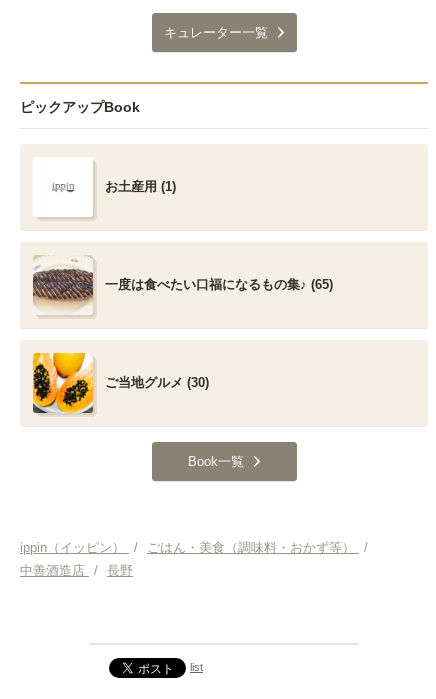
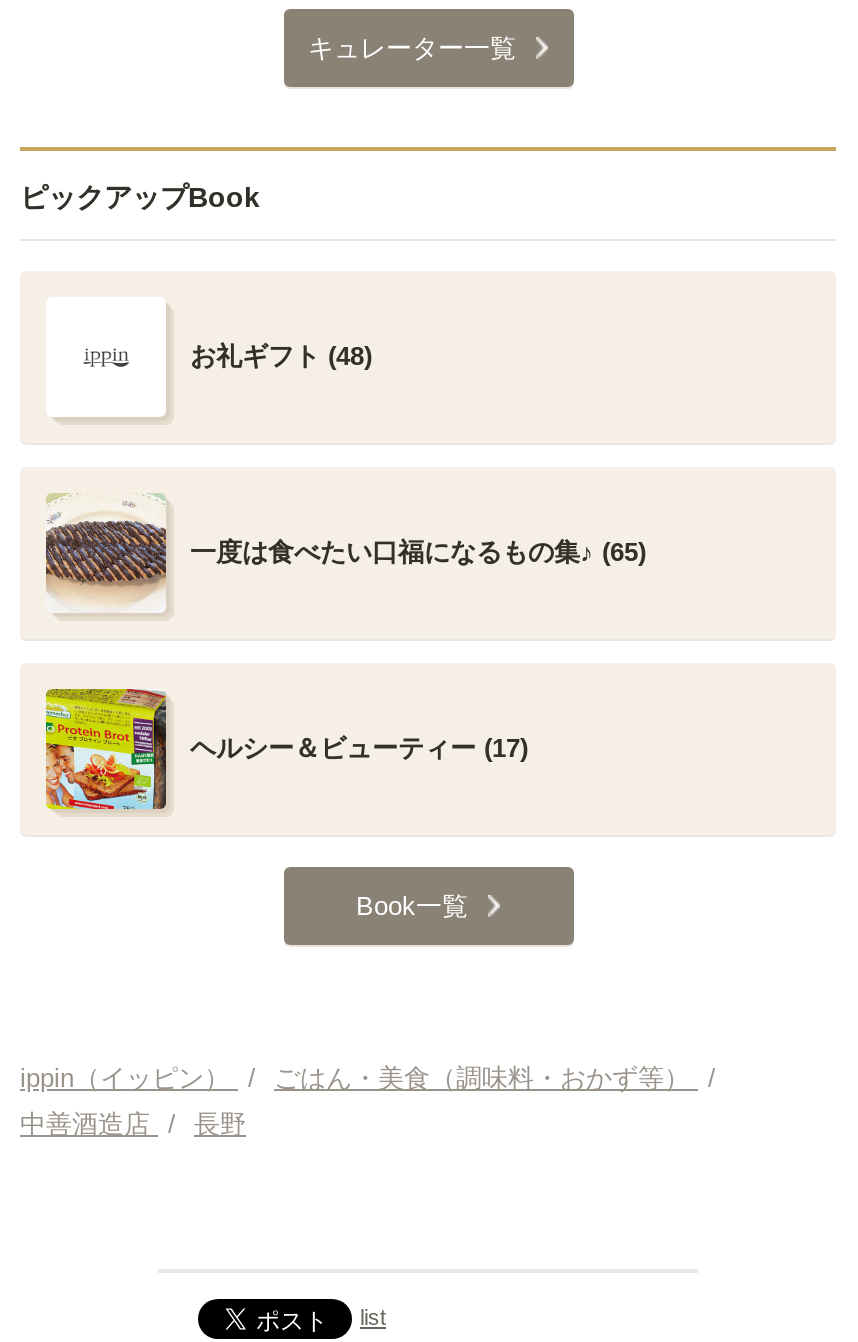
[105,179,176,194] お土産用 (1) -> [190,341,372,371] お礼ギフト (48)
[32,352,209,414] [image] | ご当地グルメ (30) -> [44,687,528,811] [image] | ヘルシー＆ビューティー (17)

